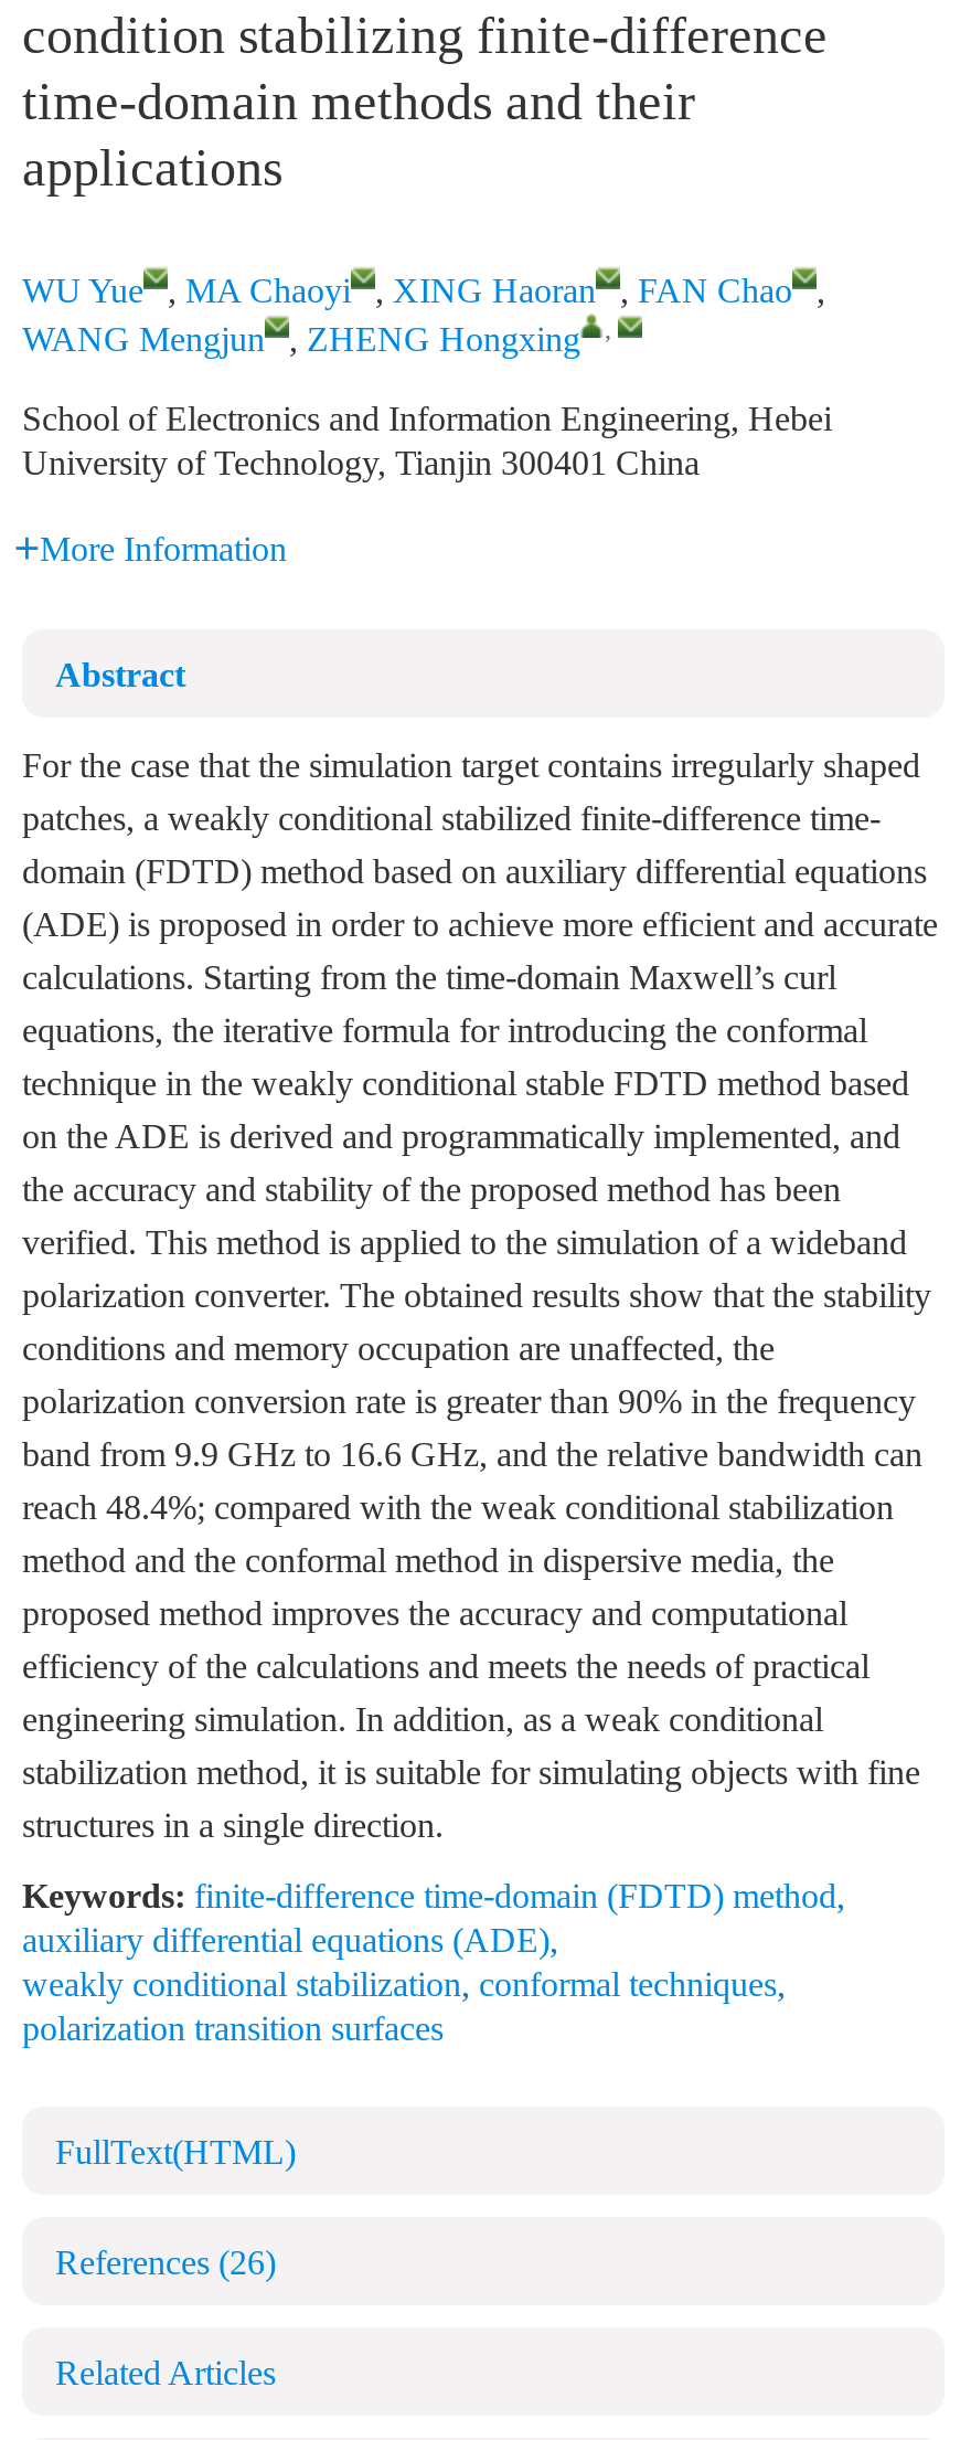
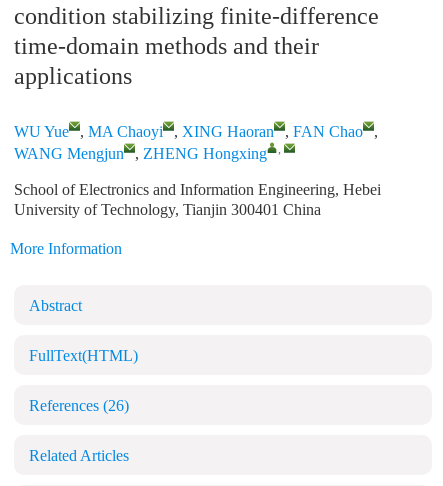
[22,746,938,2047] For the case that the simulation target contains irregularly shaped | patches, a weakly conditional stabilized finite-difference time- | domain (FDTD) method based on auxiliary differential equations | (ADE) is proposed in order to achieve more efficient and accurate | calculations. Starting from the time-domain Maxwell’s curl | equations, the iterative formula for introducing the conformal | technique in the weakly conditional stable FDTD method based | on the ADE is derived and programmatically implemented, and | the accuracy and stability of the proposed method has been | verified. This method is applied to the simulation of a wideband | polarization converter. The obtained results show that the stability | conditions and memory occupation are unaffected, the | polarization conversion rate is greater than 90% in the frequency | band from 9.9 GHz to 16.6 GHz, and the relative bandwidth can | reach 48.4%; compared with the weak conditional stabilization | method and the conformal method in dispersive media, the | proposed method improves the accuracy and computational | efficiency of the calculations and meets the needs of practical | engineering simulation. In addition, as a weak conditional | stabilization method, it is suitable for simulating objects with fine | structures in a single direction. | Keywords: finite-difference time-domain (FDTD) method, | auxiliary differential equations (ADE), | weakly conditional stabilization, conformal techniques, | polarization transition surfaces -> none

